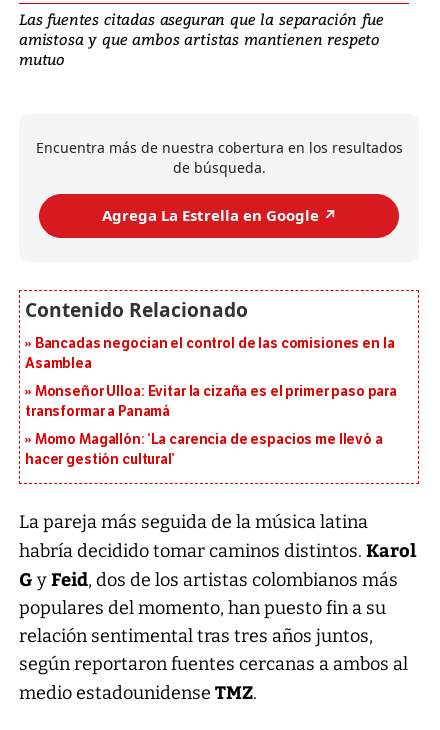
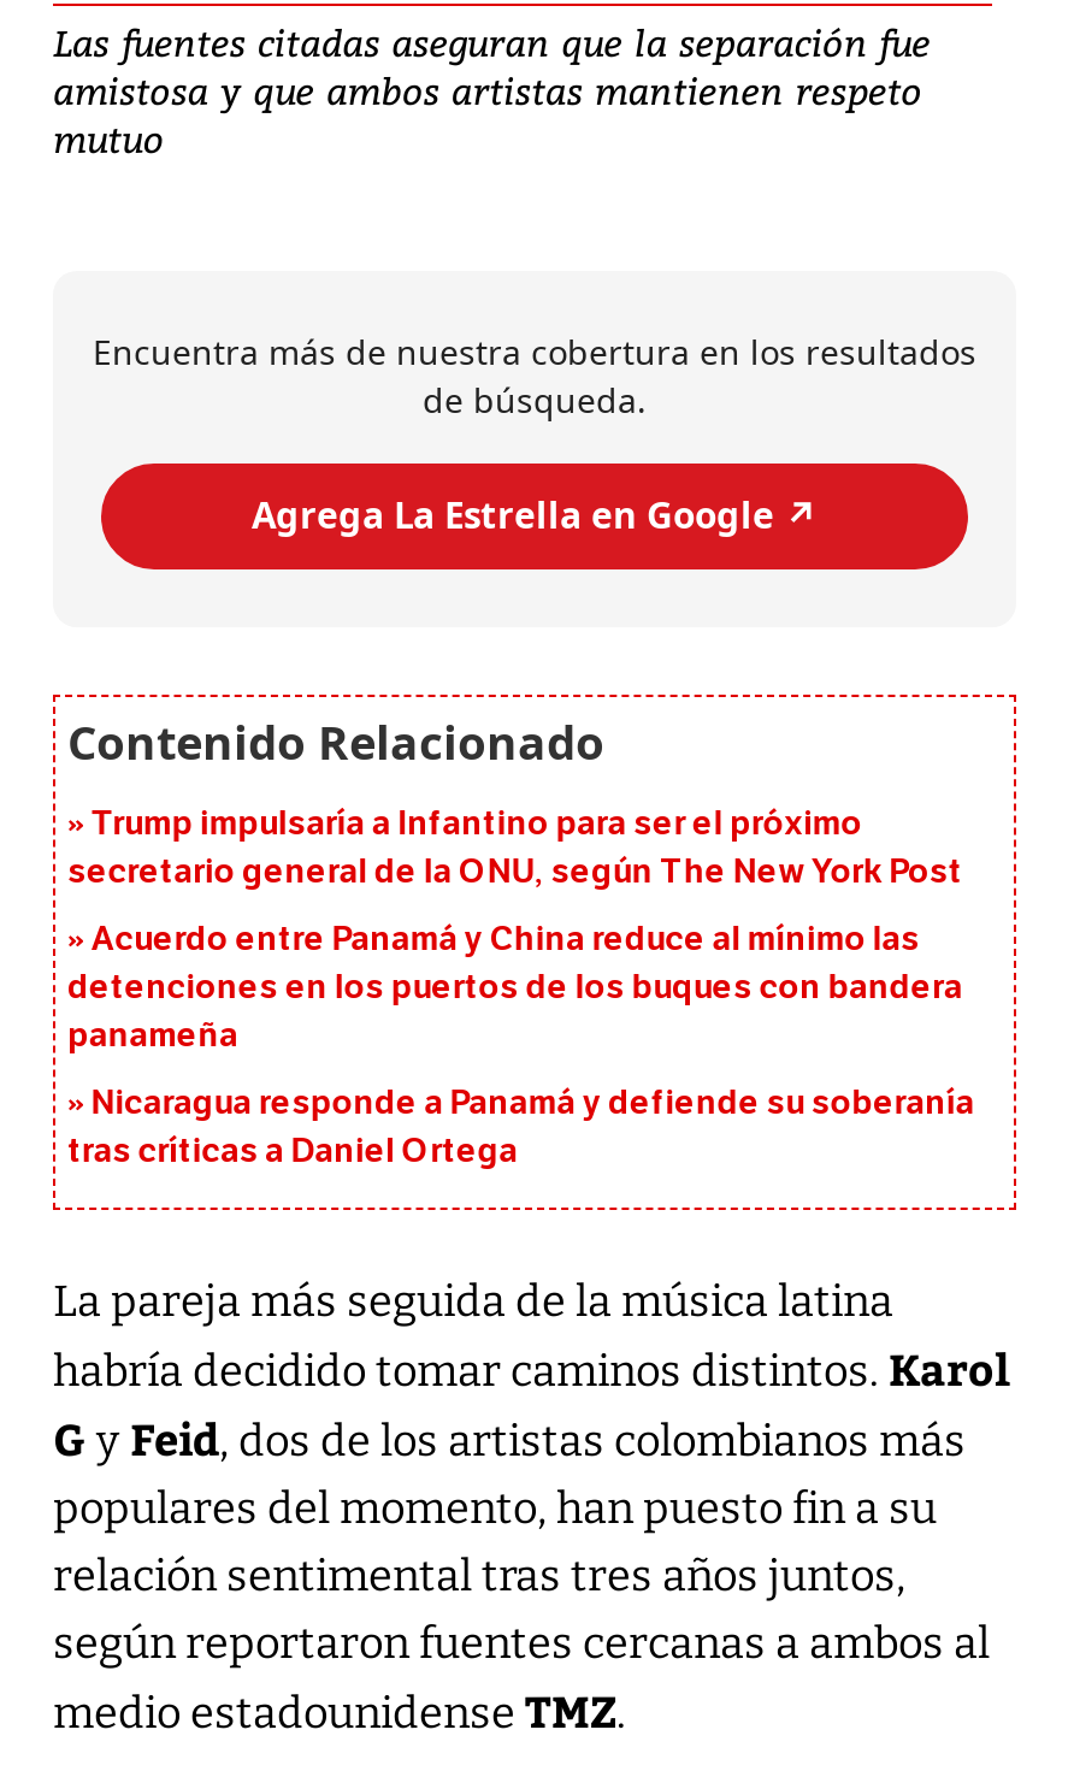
[25,334,394,371] Bancadas negocian el control de las comisiones en la | Asamblea -> [67,802,962,891] Trump impulsaría a Infantino para ser el próximo | secretario general de la ONU, según The New York Post
[25,382,397,419] Monseñor Ulloa: Evitar la cizaña es el primer paso para | transformar a Panamá -> [67,917,963,1055] Acuerdo entre Panamá y China reduce al mínimo las | detenciones en los puertos de los buques con bandera | panameña
[25,430,383,467] Momo Magallón: ‘La carencia de espacios me llevó a | hacer gestión cultural’ -> [67,1081,974,1170] Nicaragua responde a Panamá y defiende su soberanía | tras críticas a Daniel Ortega

